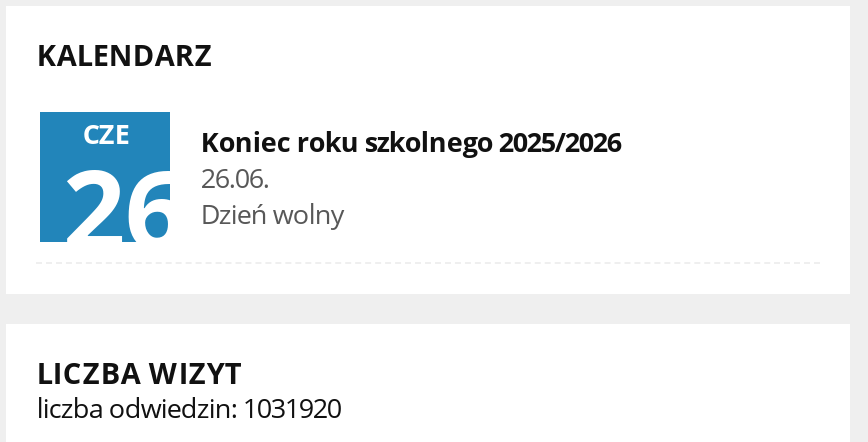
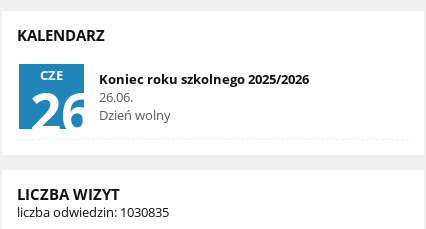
[37,390,341,426] liczba odwiedzin: 1031920 -> [17,203,169,221] liczba odwiedzin: 1030835

